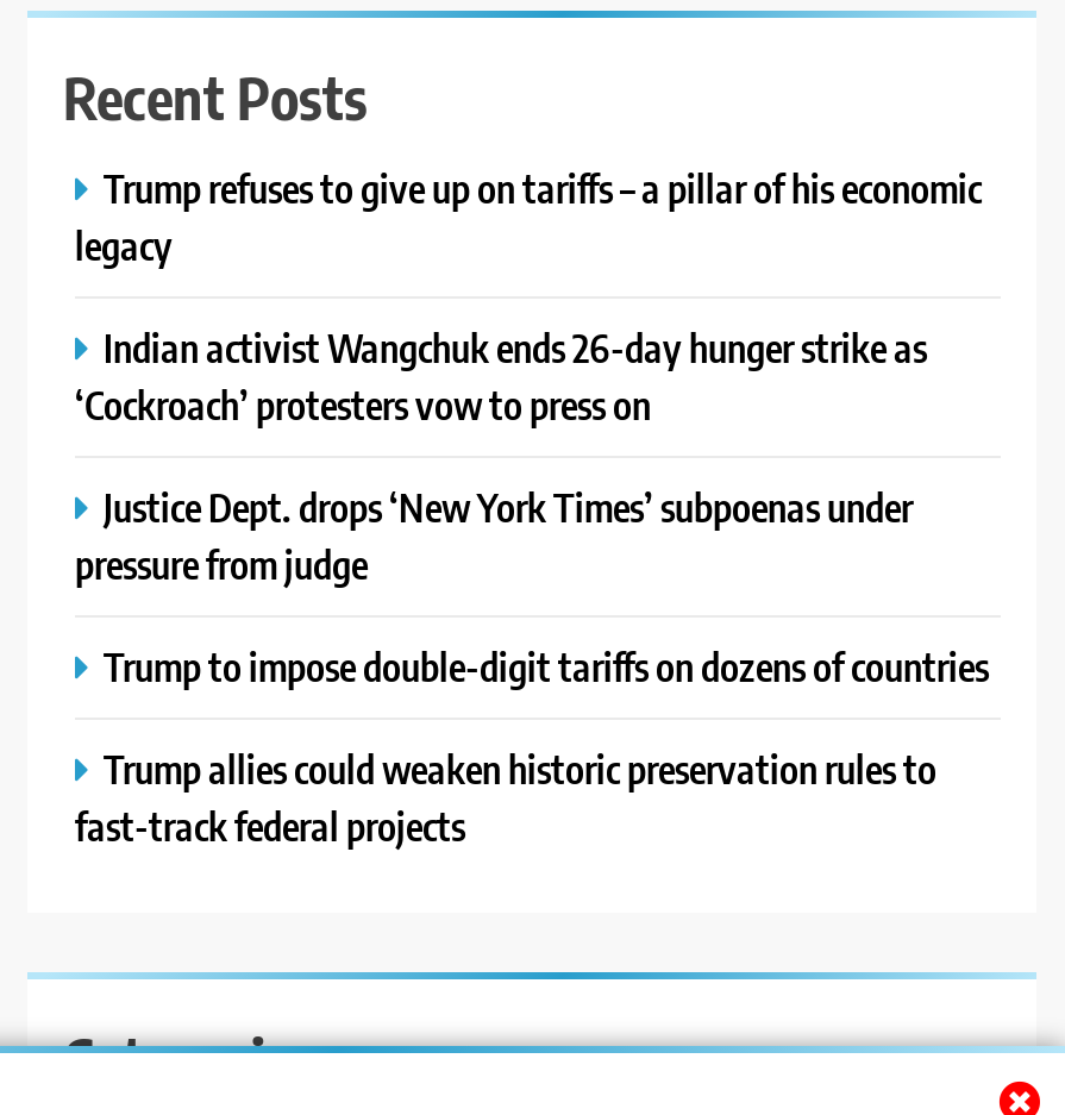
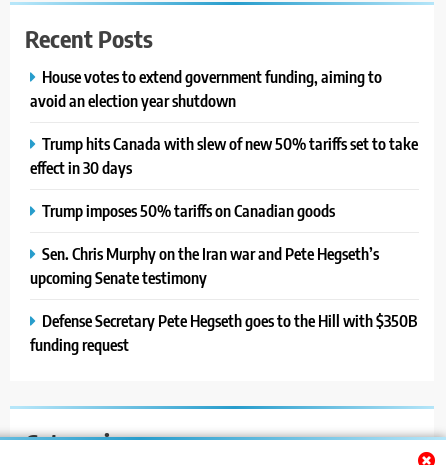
[75,164,982,271] Trump refuses to give up on tariffs – a pillar of his economic | legacy -> [30,65,382,110] House votes to extend government funding, aiming to | avoid an election year shutdown
[75,324,927,431] Indian activist Wangchuk ends 26-day hunger strike as | ‘Cockroach’ protesters vow to press on -> [30,132,418,177] Trump hits Canada with slew of new 50% tariffs set to take | effect in 30 days
[75,483,913,590] Justice Dept. drops ‘New York Times’ subpoenas under | pressure from judge -> [42,199,335,220] Trump imposes 50% tariffs on Canadian goods
[104,643,989,693] Trump to impose double-digit tariffs on dozens of countries -> [30,242,379,287] Sen. Chris Murphy on the Iran war and Pete Hegseth’s | upcoming Senate testimony
[75,745,936,852] Trump allies could weaken historic preservation rules to | fast-track federal projects -> [30,309,417,354] Defense Secretary Pete Hegseth goes to the Hill with $350B | funding request

